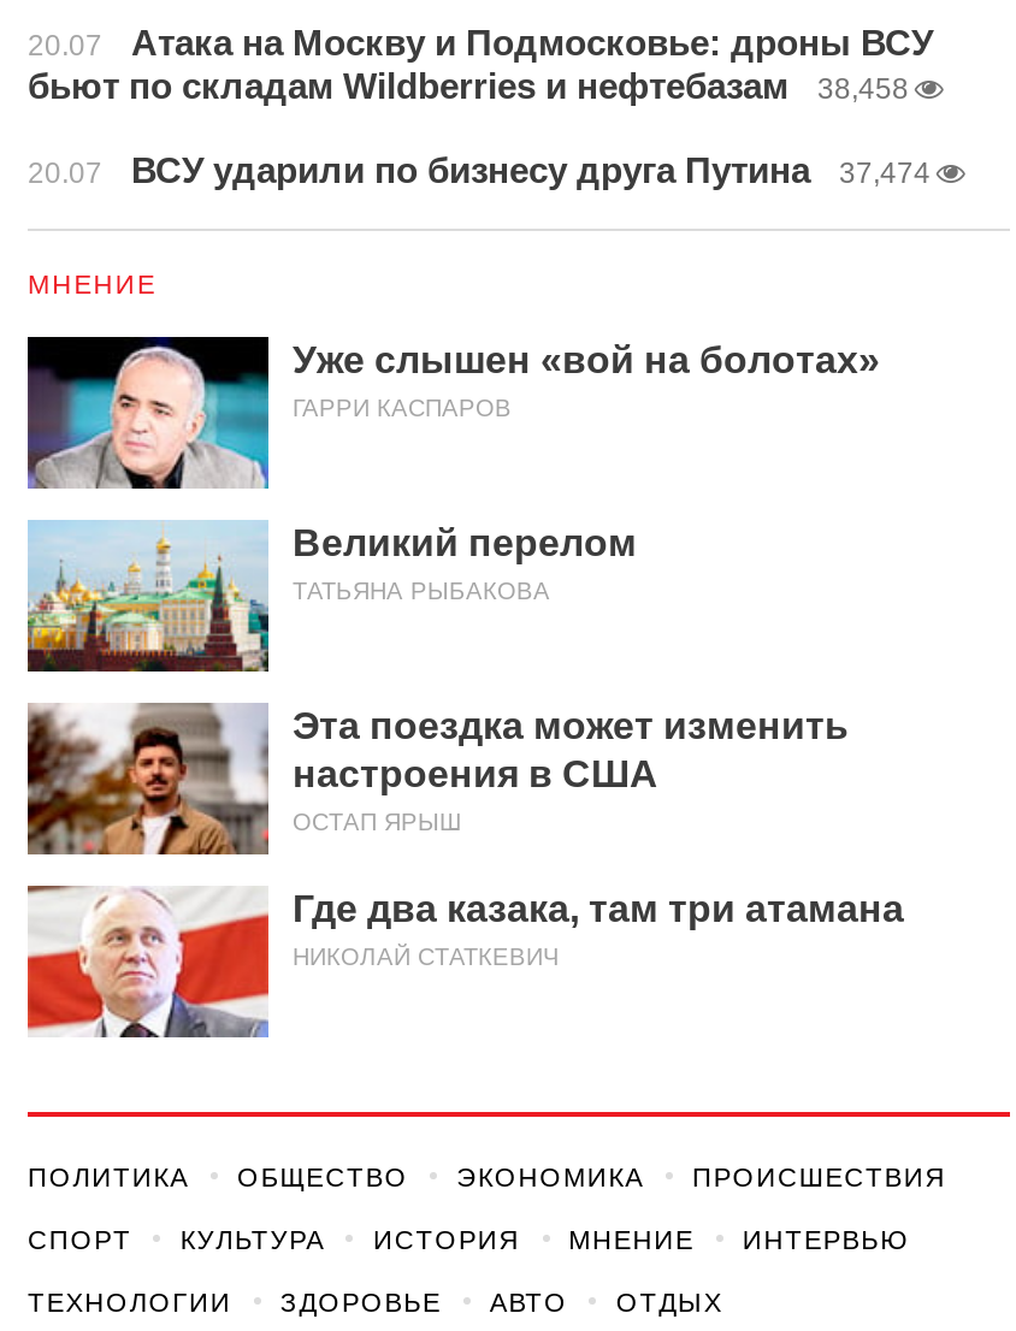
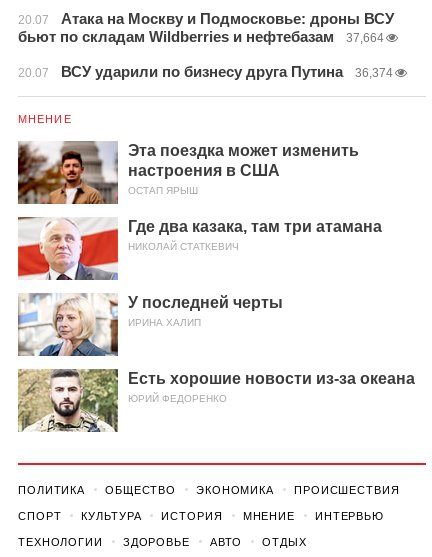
[28,65,909,106] бьют по складам Wildberries и нефтебазам 38,458 -> [18,28,384,45] бьют по складам Wildberries и нефтебазам 37,664
[28,149,931,190] 20.07 ВСУ ударили по бизнесу друга Путина 37,474 -> [18,63,393,80] 20.07 ВСУ ударили по бизнесу друга Путина 36,374
[25,335,880,604] [image] | Уже слышен «вой на болотах» | ГАРРИ КАСПАРОВ | Великий перелом | ТАТЬЯНА РЫБАКОВА -> none
[25,520,271,674] [image] -> none
moved [23,700,904,970] -> [16,140,382,252]: [image] | Эта поездка может изменить | настроения в США | ОСТАП ЯРЫШ | Где два казака, там три атамана | НИКОЛАЙ СТАТКЕВИЧ
none -> [17,292,415,404] [image] | У последней черты | ИРИНА ХАЛИП | Есть хорошие новости из-за океана | ЮРИЙ ФЕДОРЕНКО
none -> [17,368,119,433] [image]

